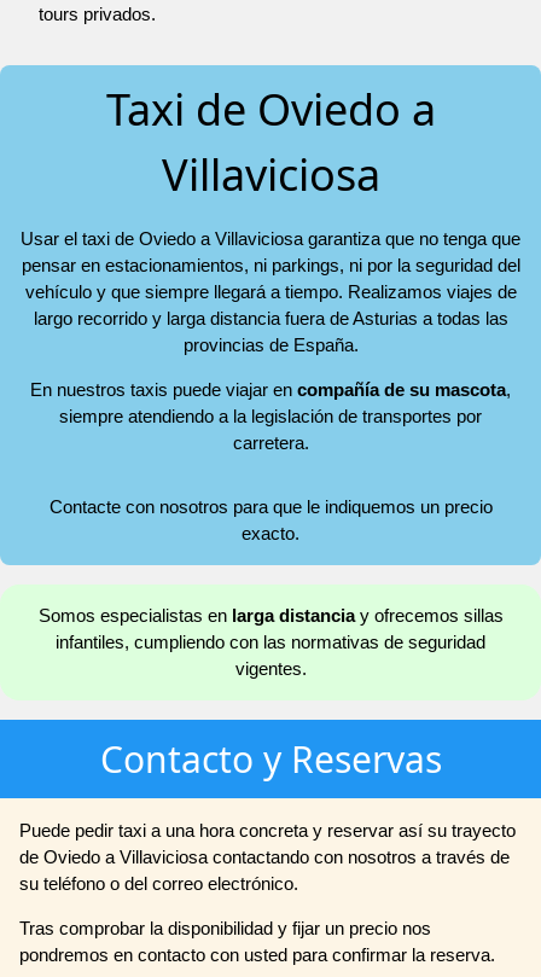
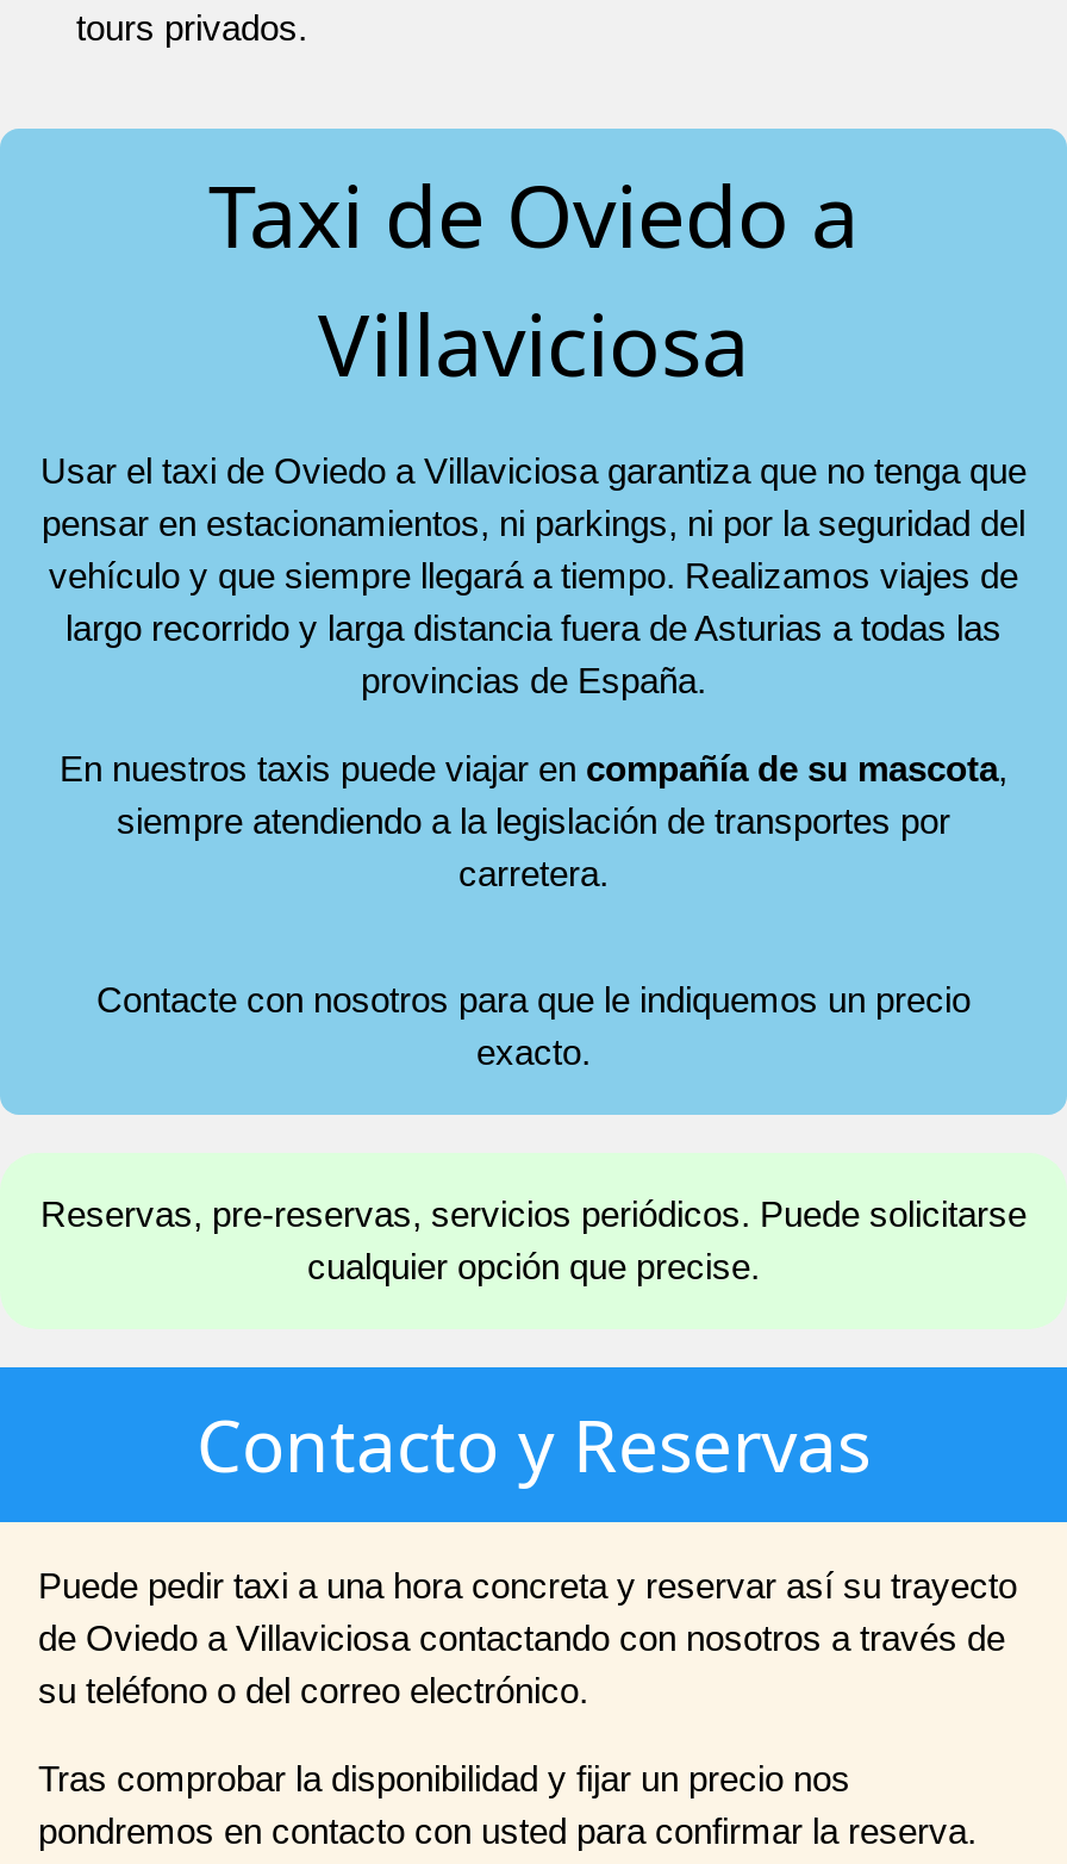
[38,605,503,679] Somos especialistas en larga distancia y ofrecemos sillas | infantiles, cumpliendo con las normativas de seguridad | vigentes. -> [40,1193,1027,1286] Reservas, pre-reservas, servicios periódicos. Puede solicitarse | cualquier opción que precise.

